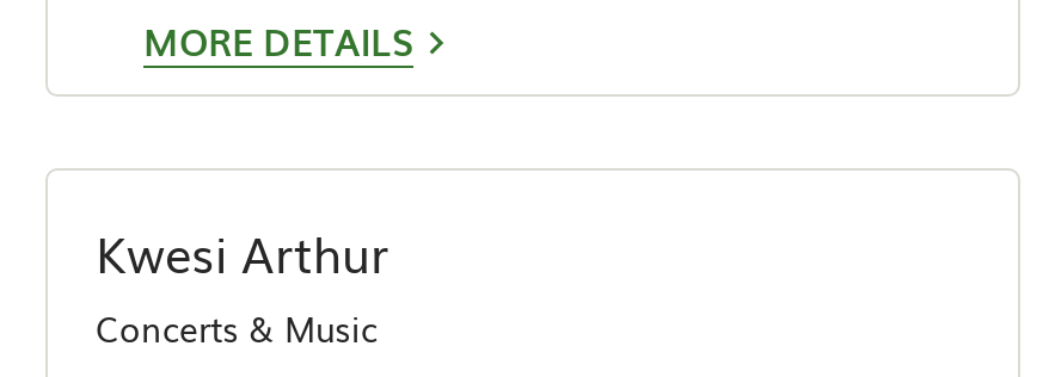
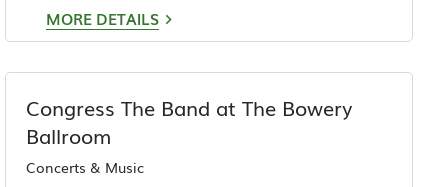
[96,216,389,288] Kwesi Arthur -> [26,92,352,150] Congress The Band at The Bowery | Ballroom

